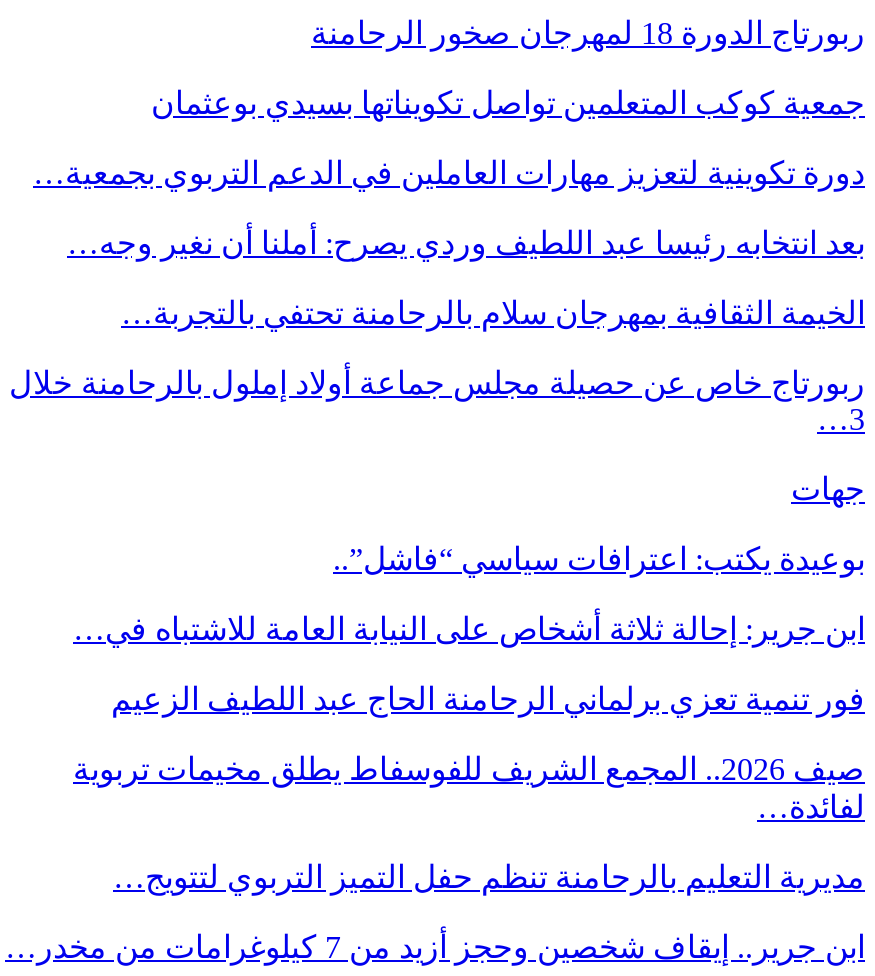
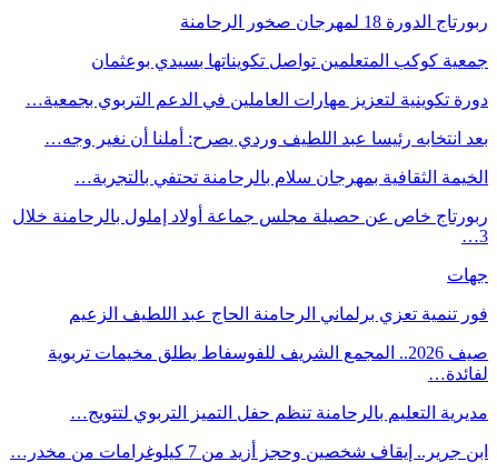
[73,542,865,646] بوعيدة يكتب: اعترافات سياسي “فاشل”.. | ابن جرير: إحالة ثلاثة أشخاص على النيابة العامة للاشتباه في… -> none

